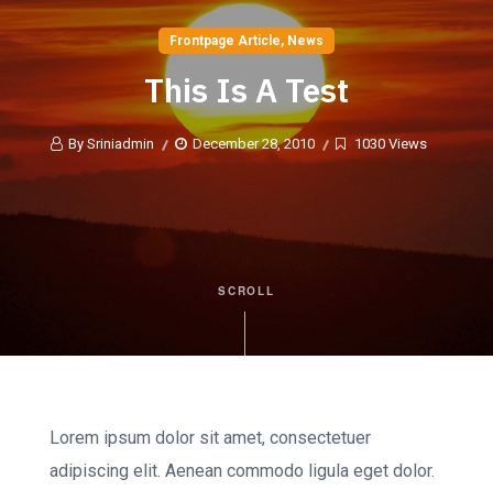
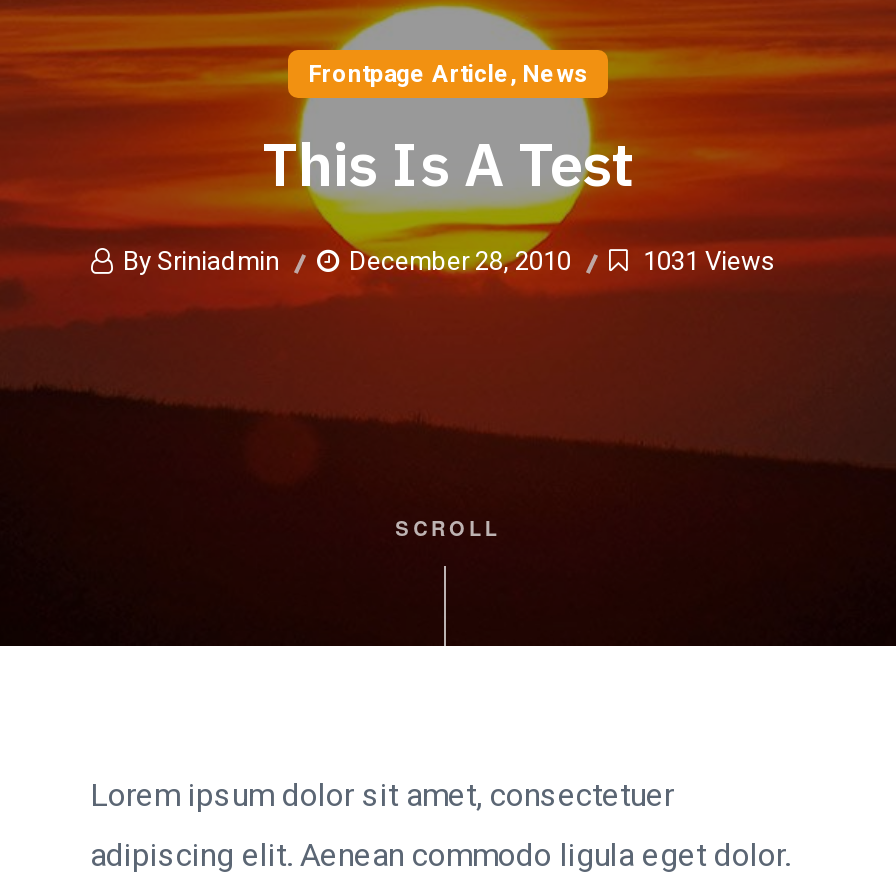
[350,135,426,152] 1030 Views -> [637,246,775,276] 1031 Views

